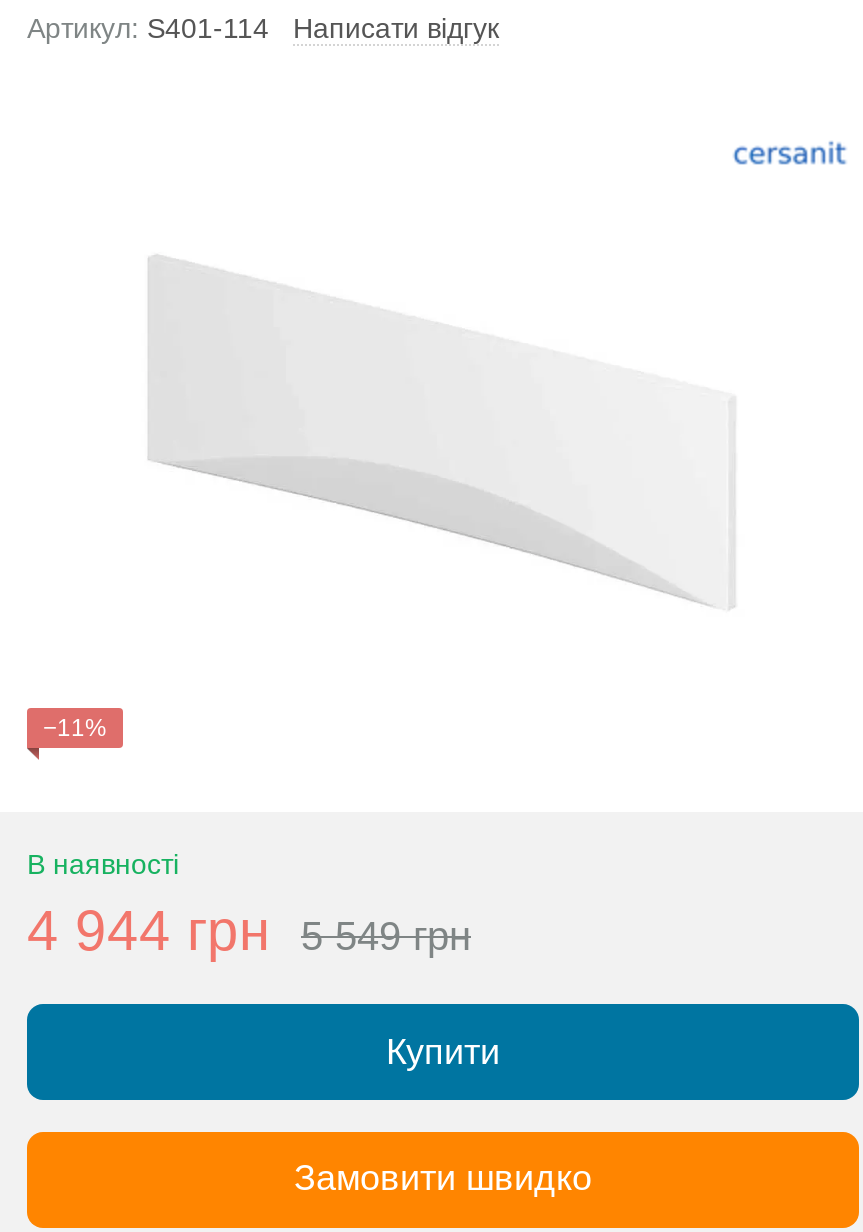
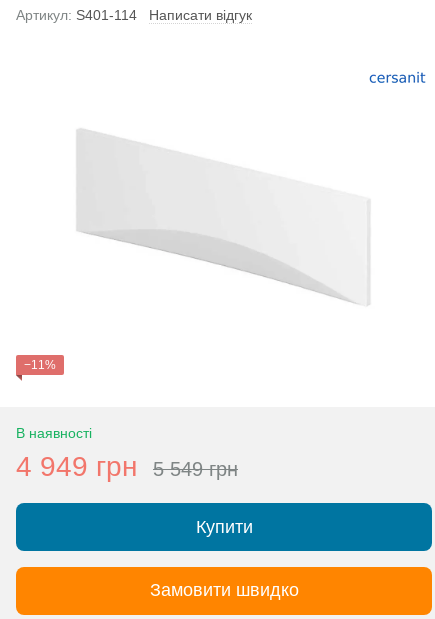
[27,899,471,961] 4 944 грн 5 549 грн -> [16,451,238,482] 4 949 грн 5 549 грн

